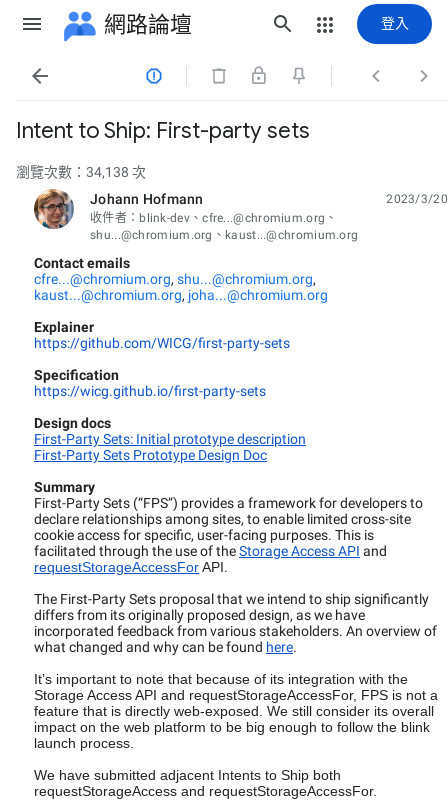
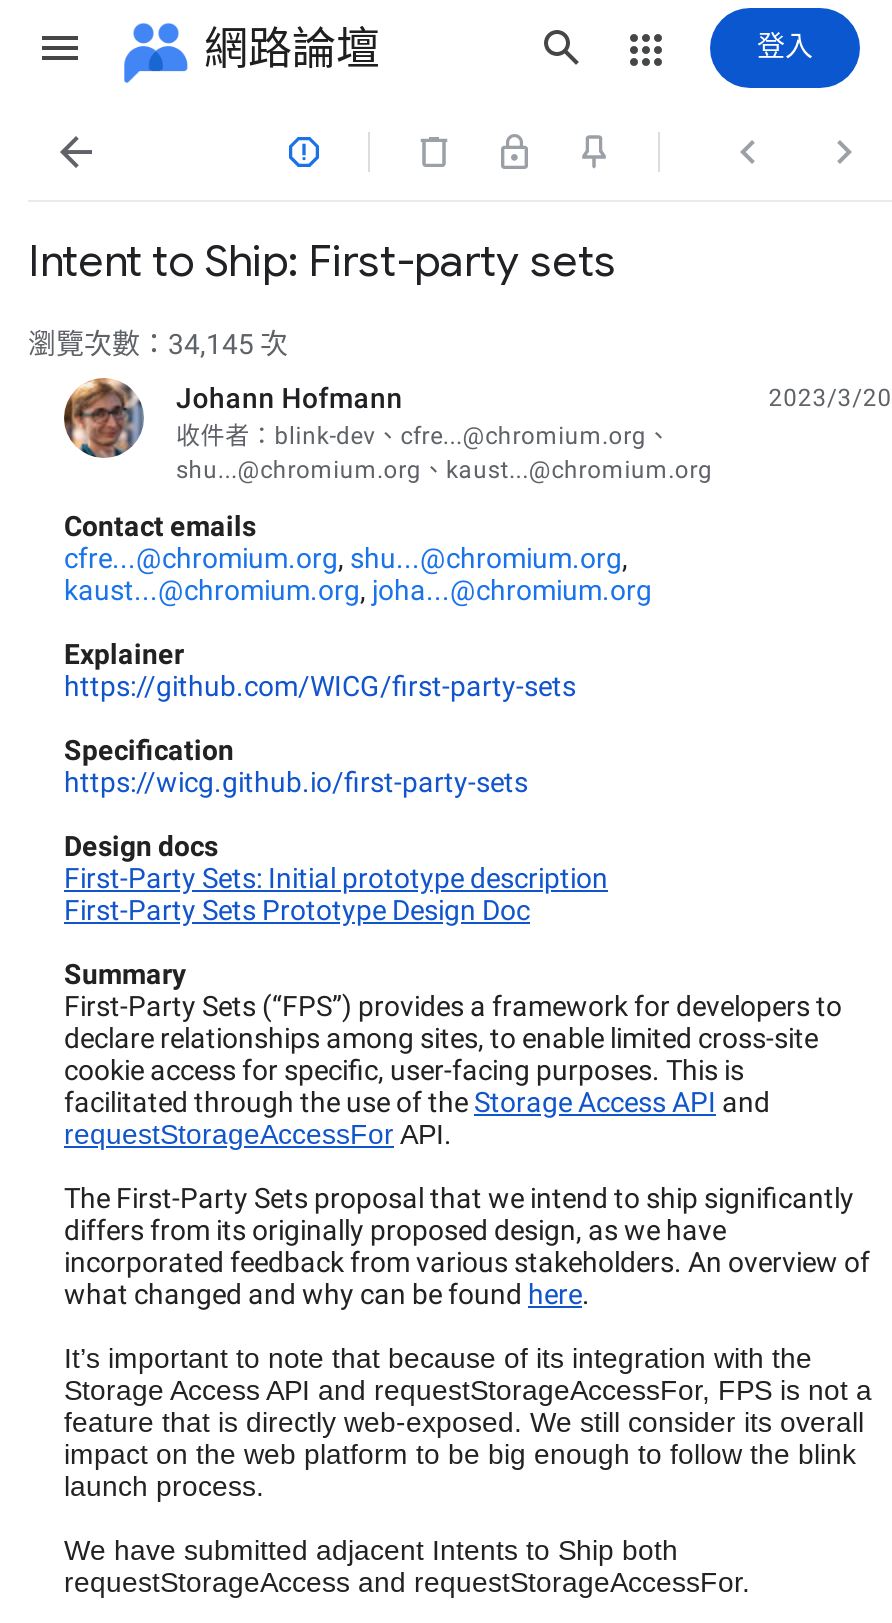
[16,164,146,180] 瀏覽次數：34,138 次 -> [28,328,288,360] 瀏覽次數：34,145 次

